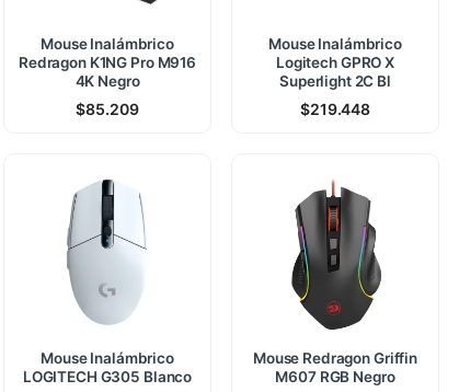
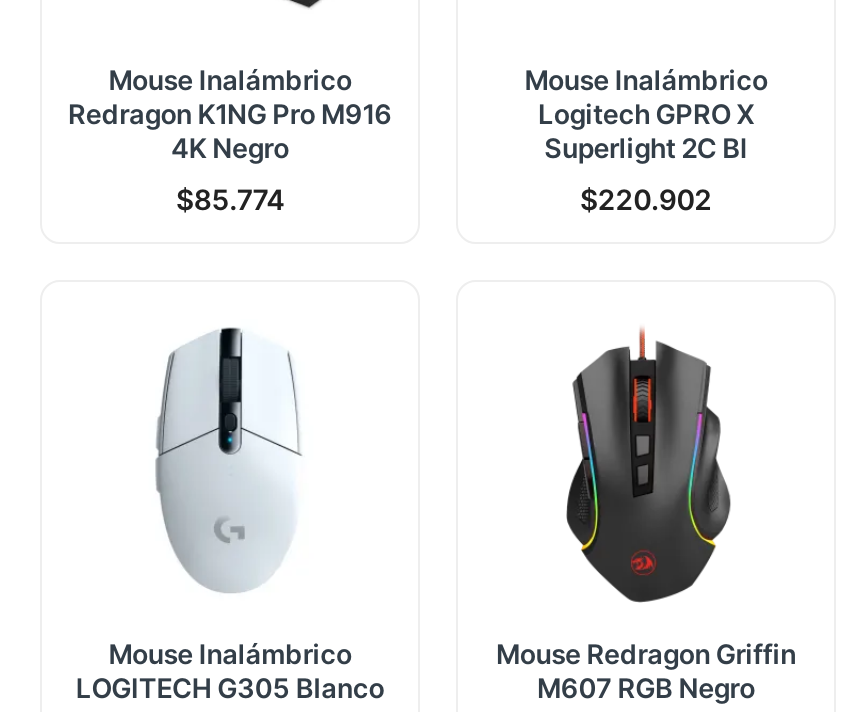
[76,99,139,118] $85.209 -> [176,181,284,215] $85.774
[300,99,370,118] $219.448 -> [580,181,712,215] $220.902

